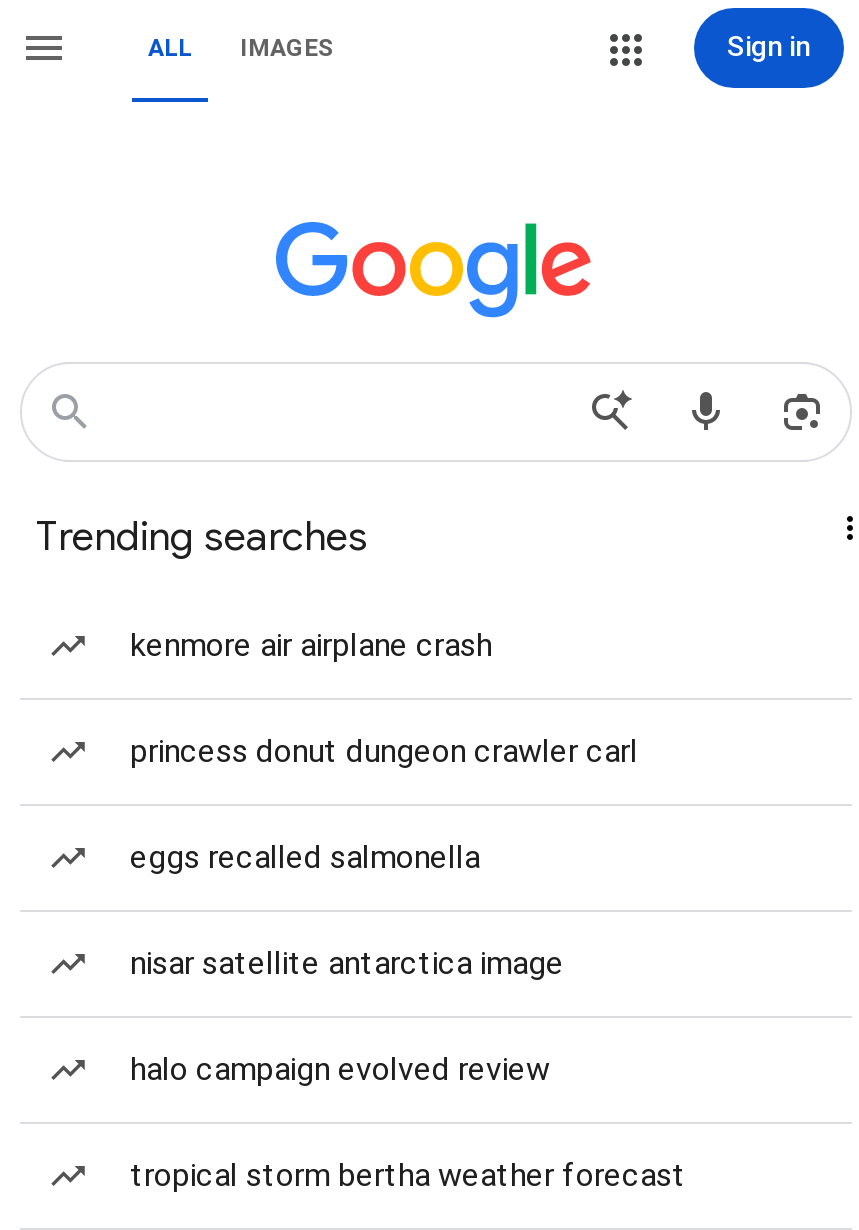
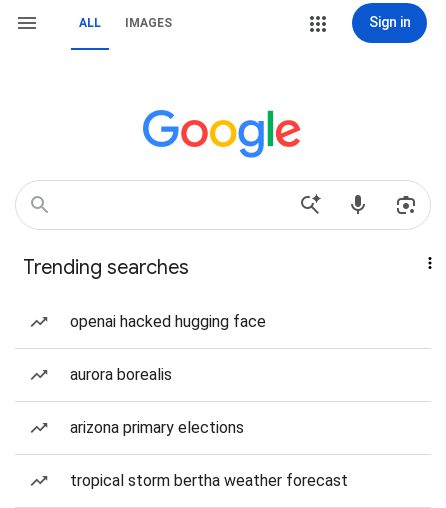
[130,626,638,1088] kenmore air airplane crash | princess donut dungeon crawler carl | eggs recalled salmonella | nisar satellite antarctica image | halo campaign evolved review -> [70,312,266,437] openai hacked hugging face | aurora borealis | arizona primary elections

